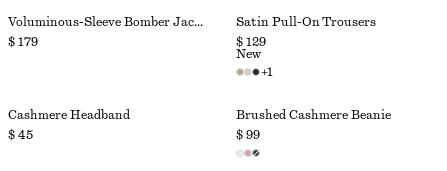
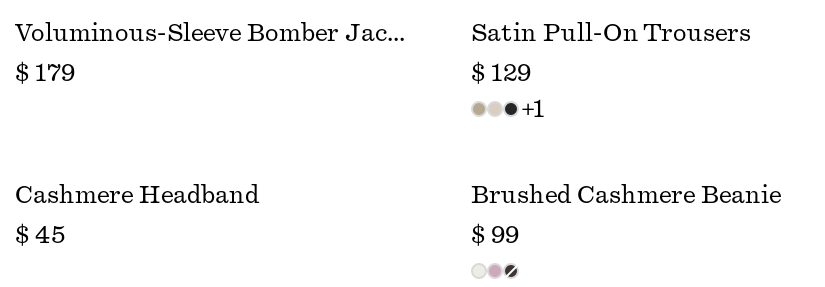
[236,48,261,60] New -> none

